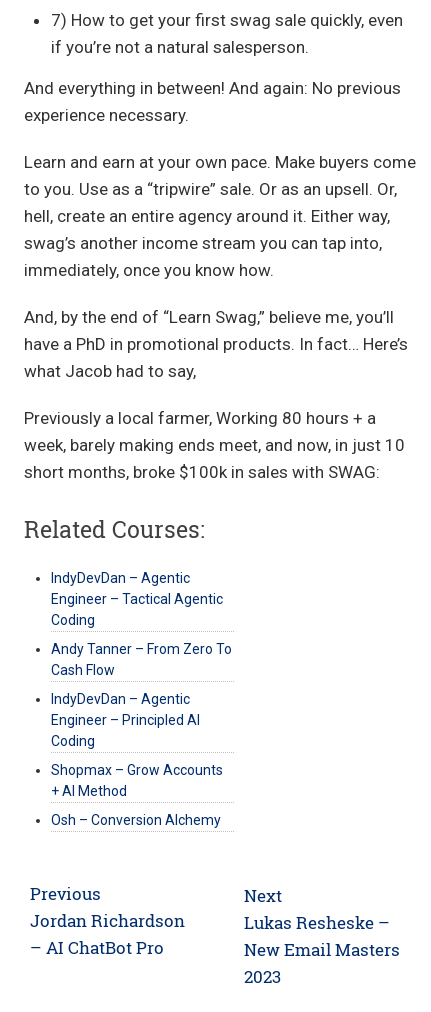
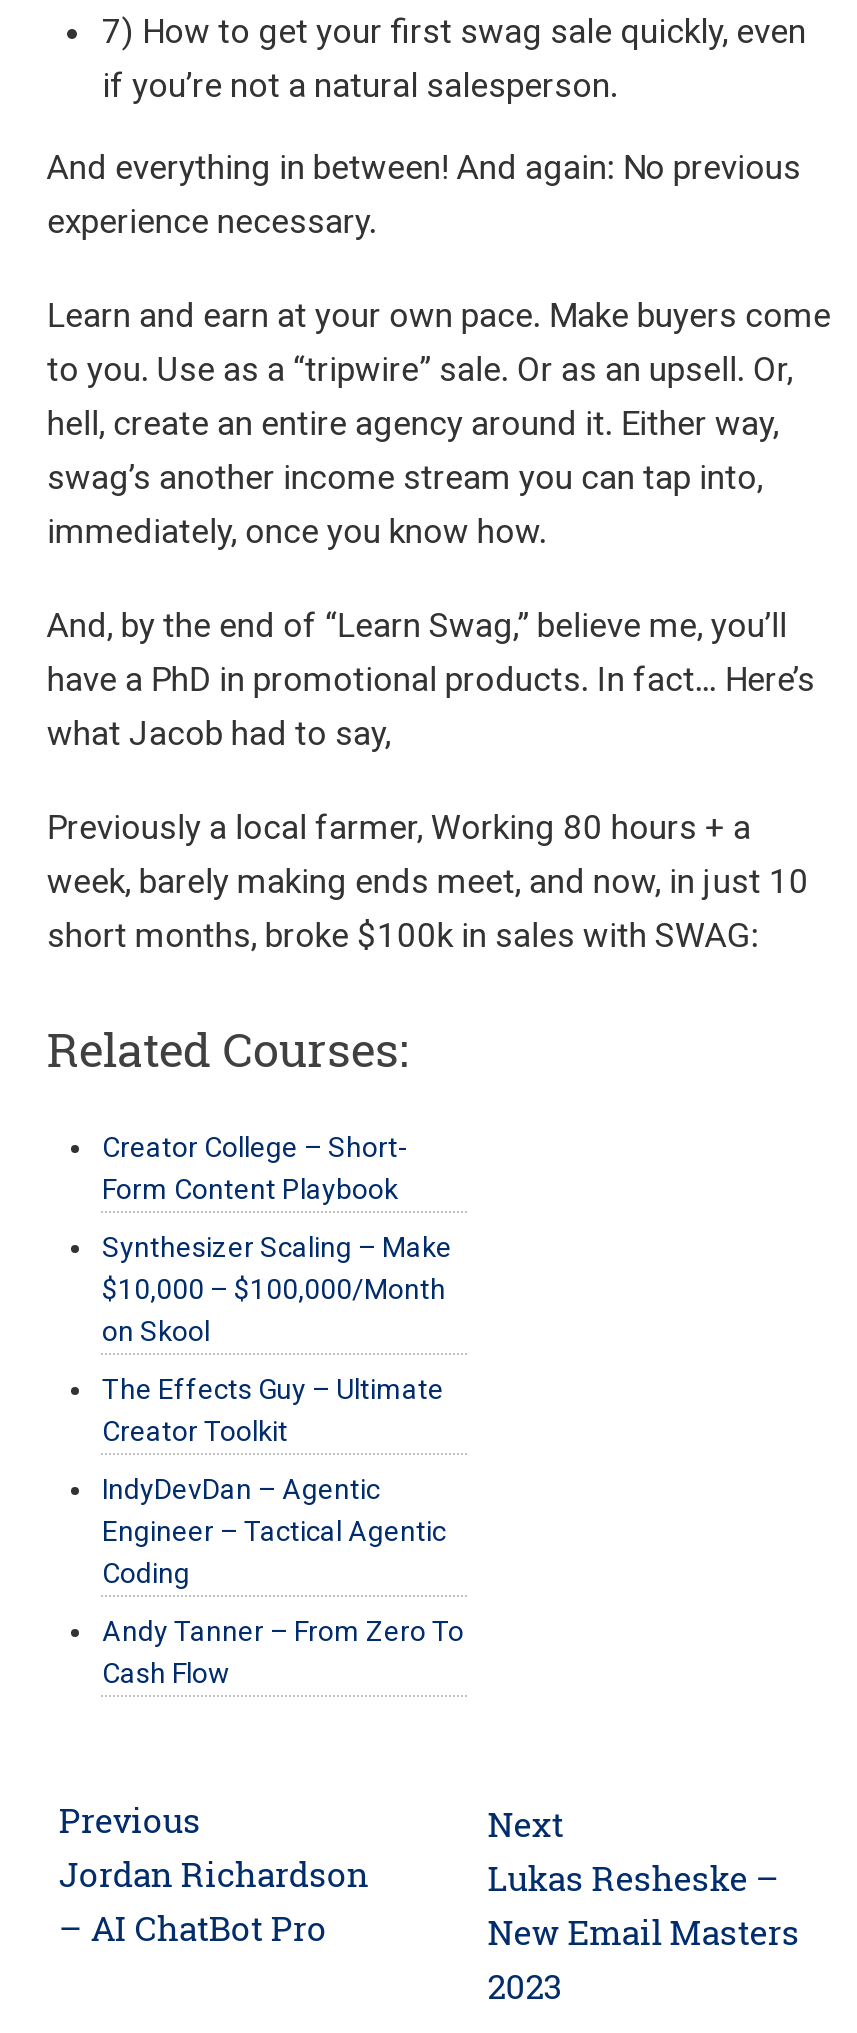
none -> [102,1130,452,1446] Creator College – Short- | Form Content Playbook | Synthesizer Scaling – Make | $10,000 – $100,000/Month | on Skool | The Effects Guy – Ultimate | Creator Toolkit
moved [51,570,232,678] -> [102,1472,464,1688]: IndyDevDan – Agentic | Engineer – Tactical Agentic | Coding | Andy Tanner – From Zero To | Cash Flow
[51,691,223,828] IndyDevDan – Agentic | Engineer – Principled AI | Coding | Shopmax – Grow Accounts | + AI Method | Osh – Conversion Alchemy -> none

